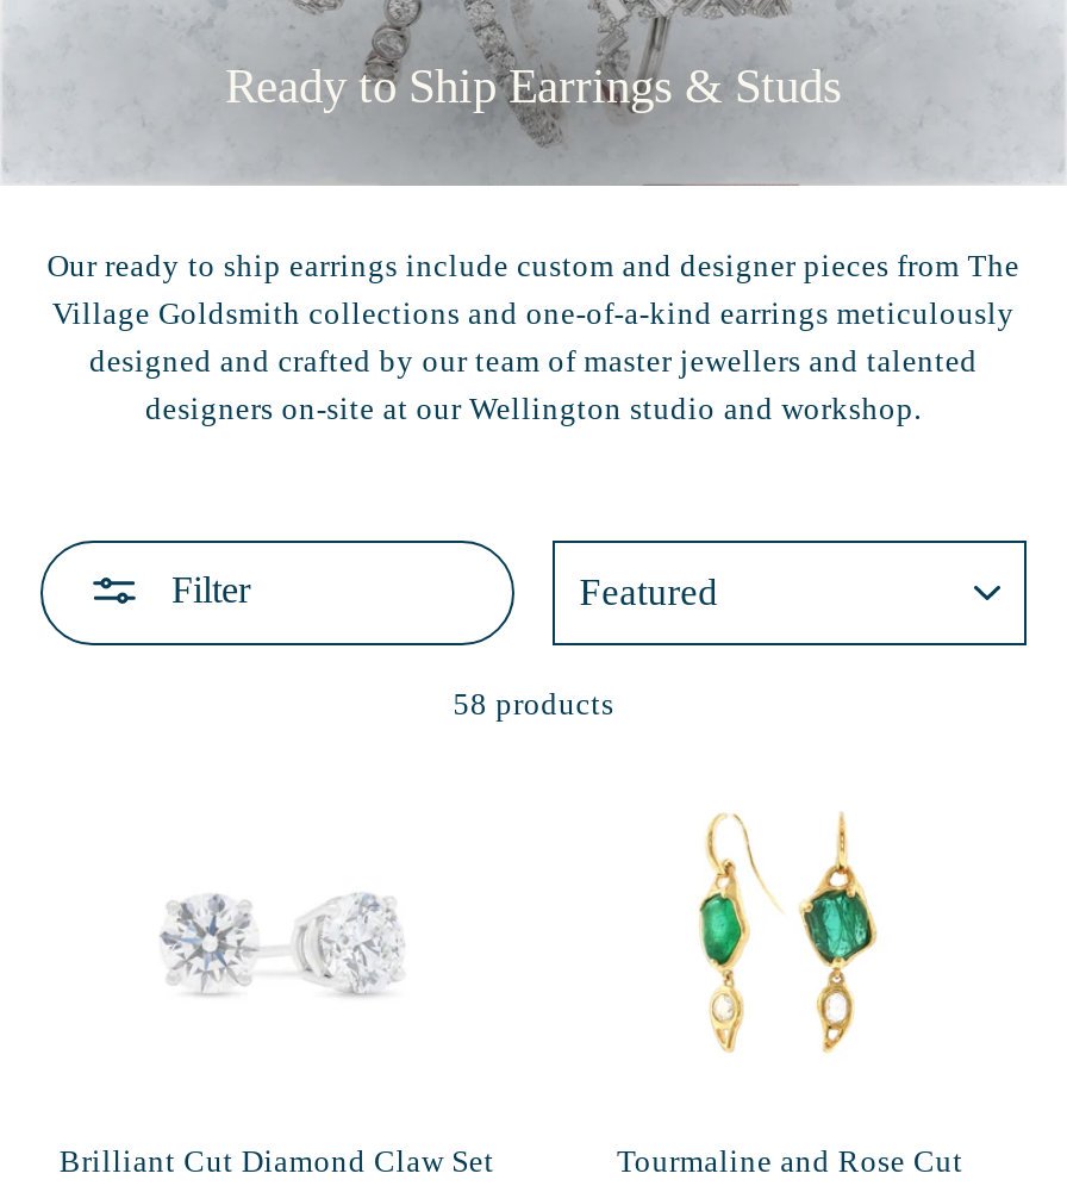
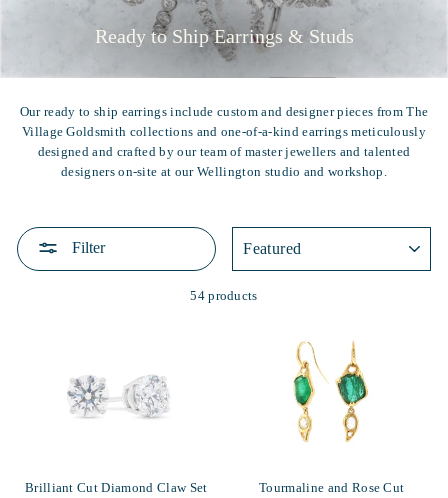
[453,687,614,720] 58 products -> [190,288,258,302] 54 products

